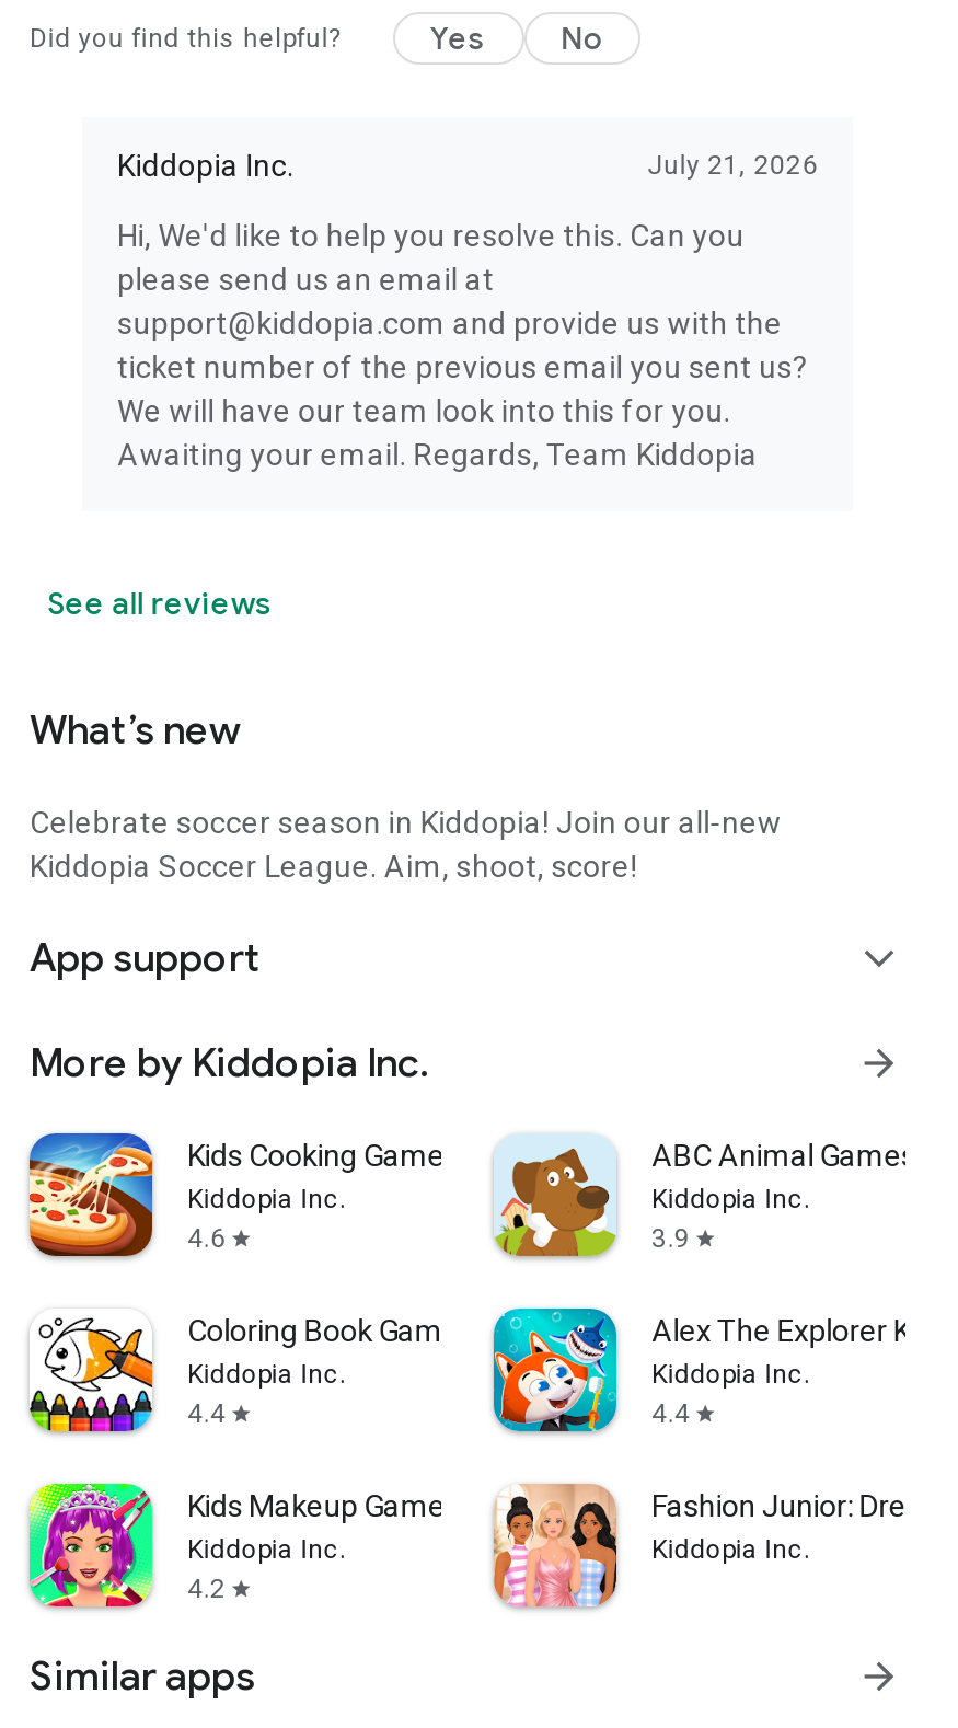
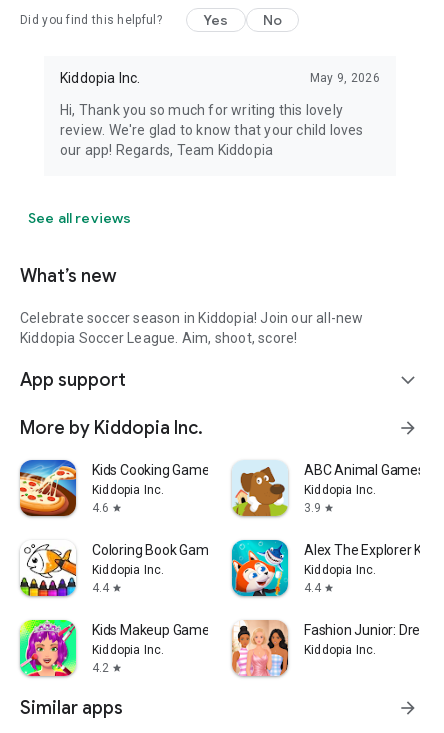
[647,150,818,181] July 21, 2026 -> [310,71,380,85] May 9, 2026
[117,218,808,472] Hi, We'd like to help you resolve this. Can you | please send us an email at | support@kiddopia.com and provide us with the | ticket number of the previous email you sent us? | We will have our team look into this for you. | Awaiting your email. Regards, Team Kiddopia -> [60,102,364,158] Hi, Thank you so much for writing this lovely | review. We're glad to know that your child loves | our app! Regards, Team Kiddopia

